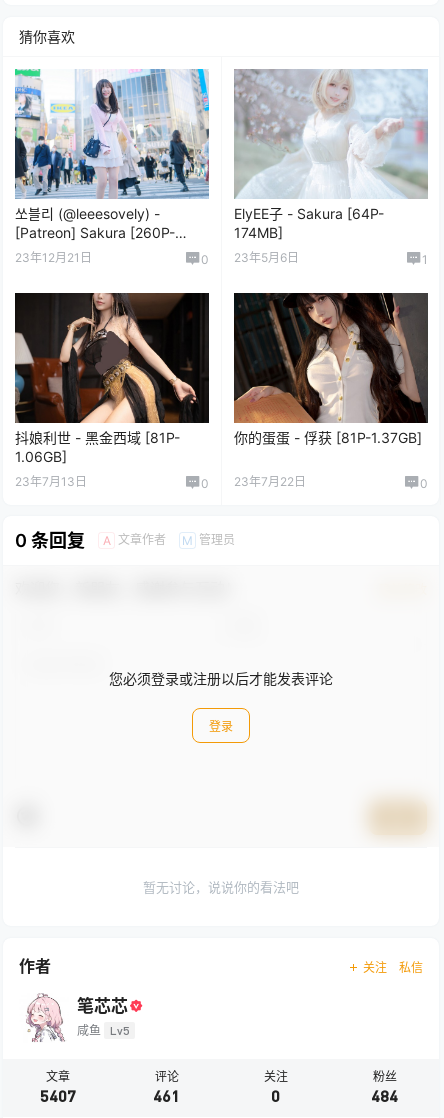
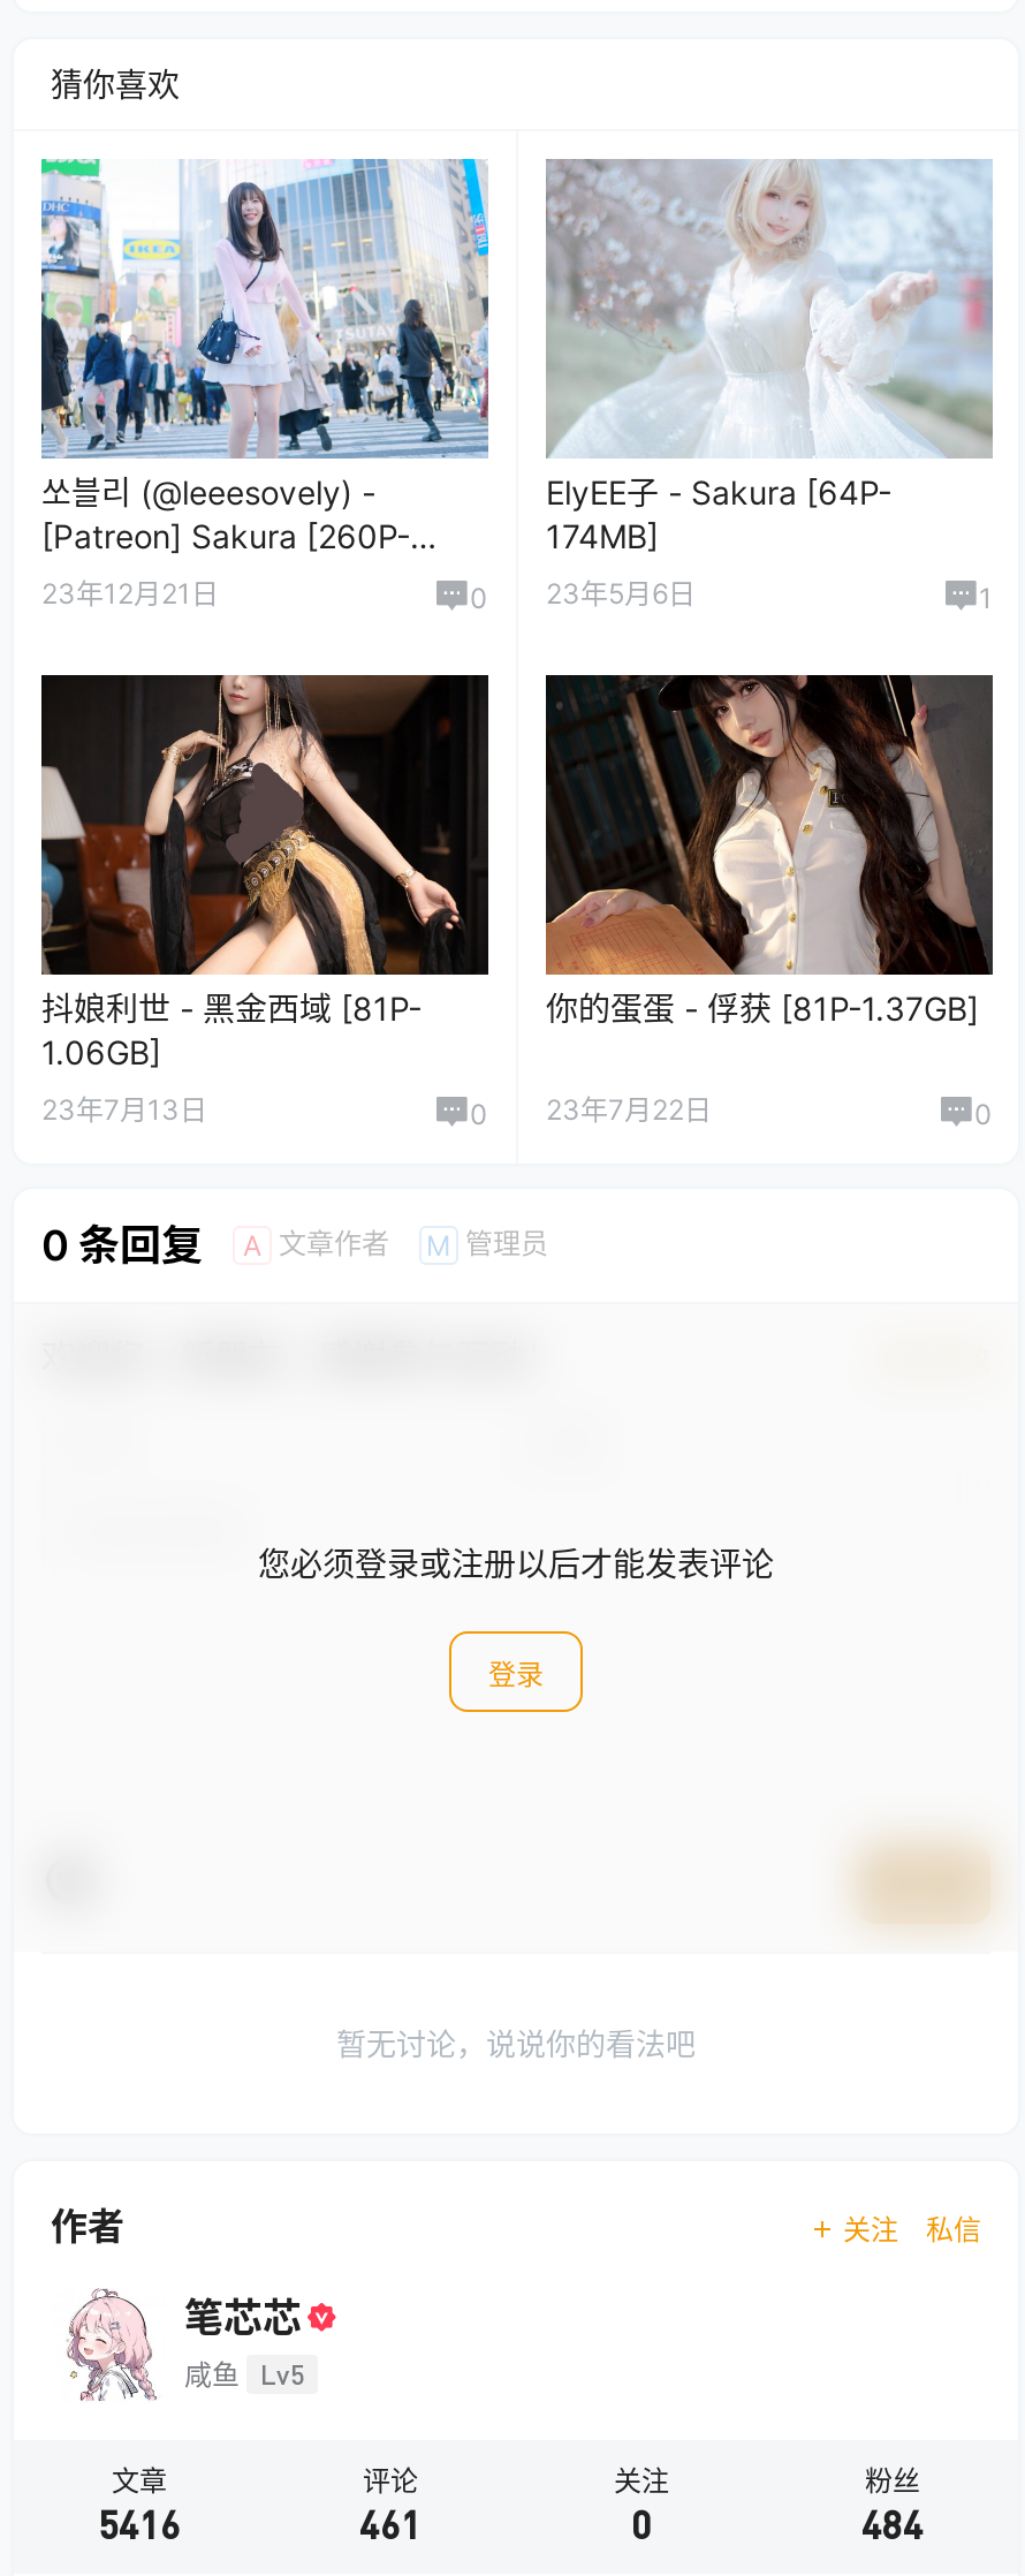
[39,1086,75,1105] 5407 -> [98,2502,181,2546] 5416

